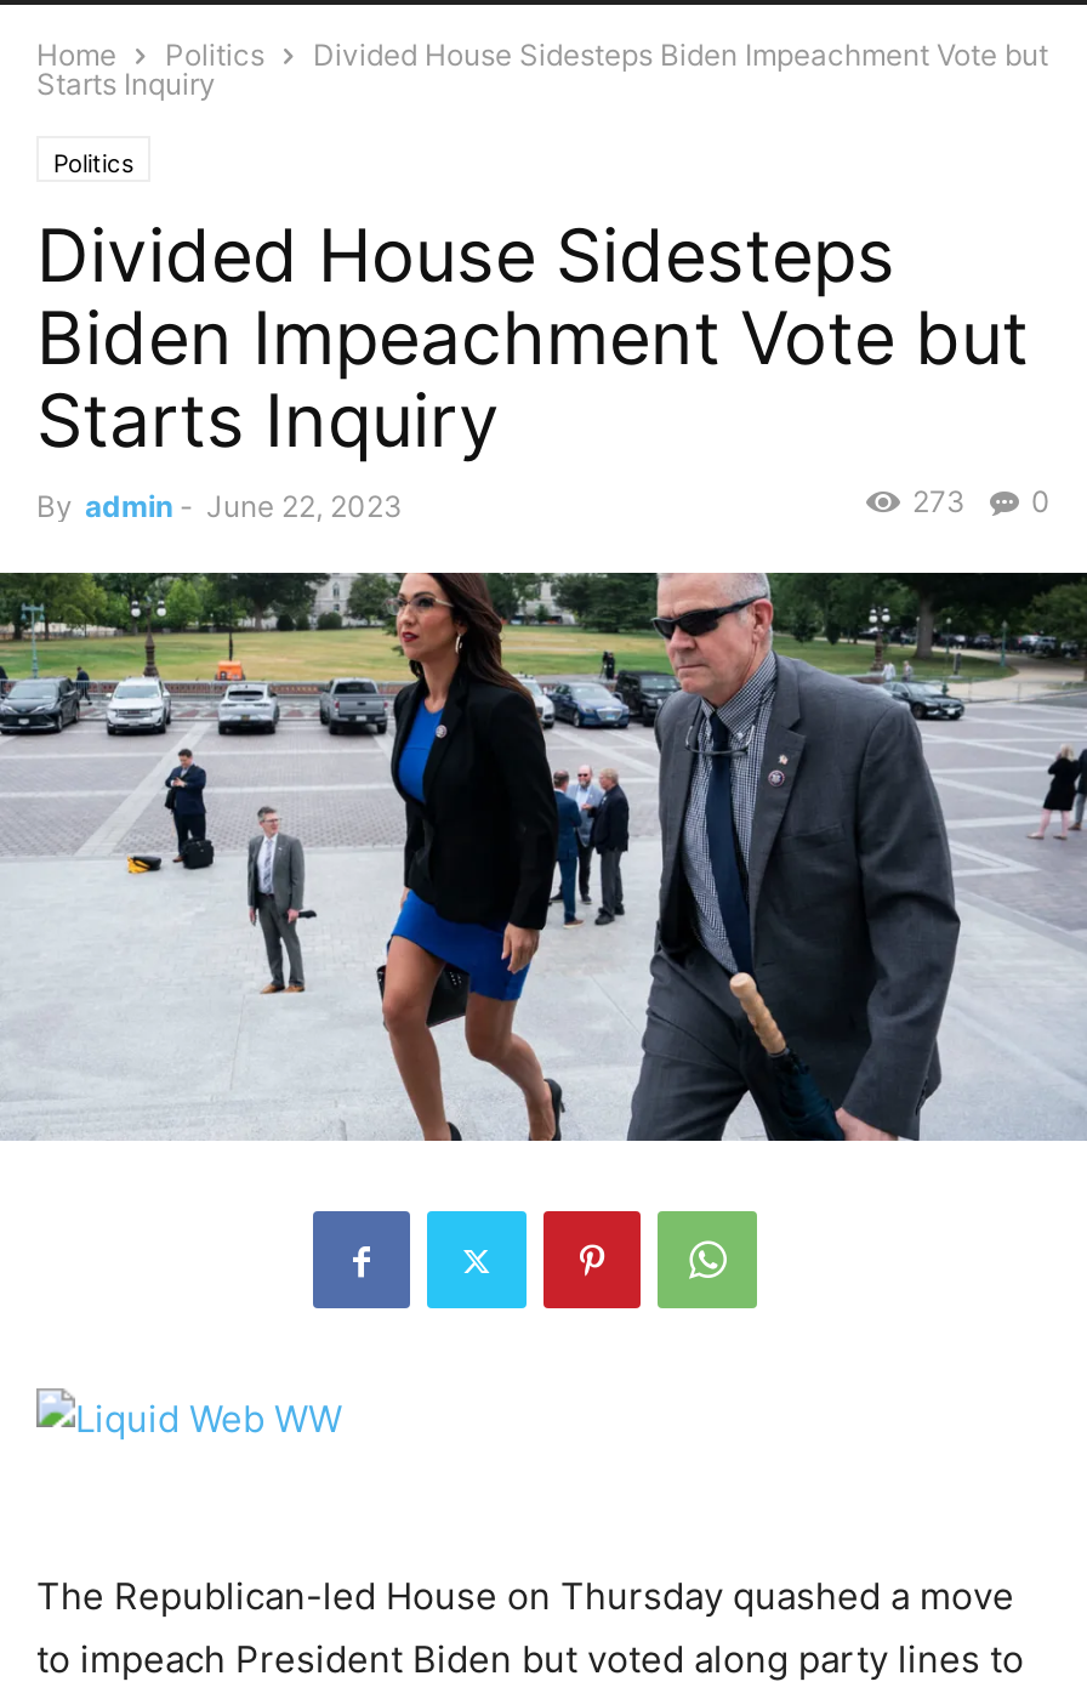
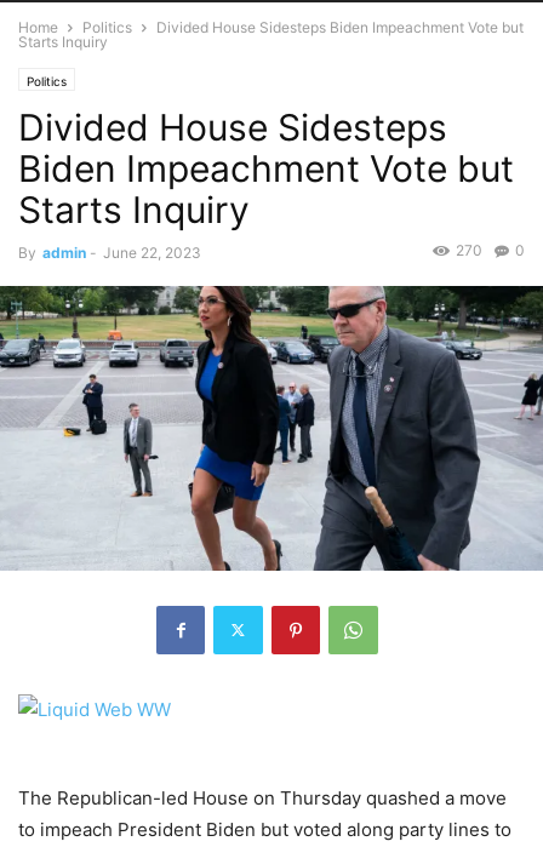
[912,483,1051,519] 273 0 -> [456,241,525,259] 270 0

